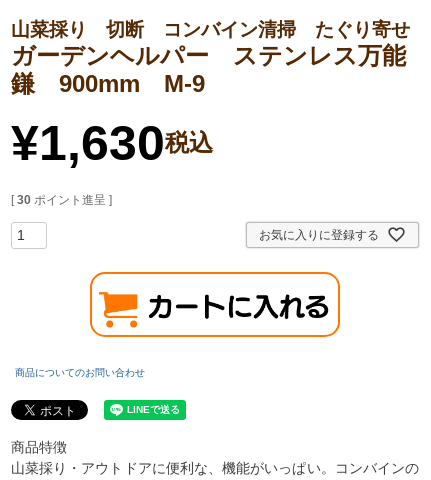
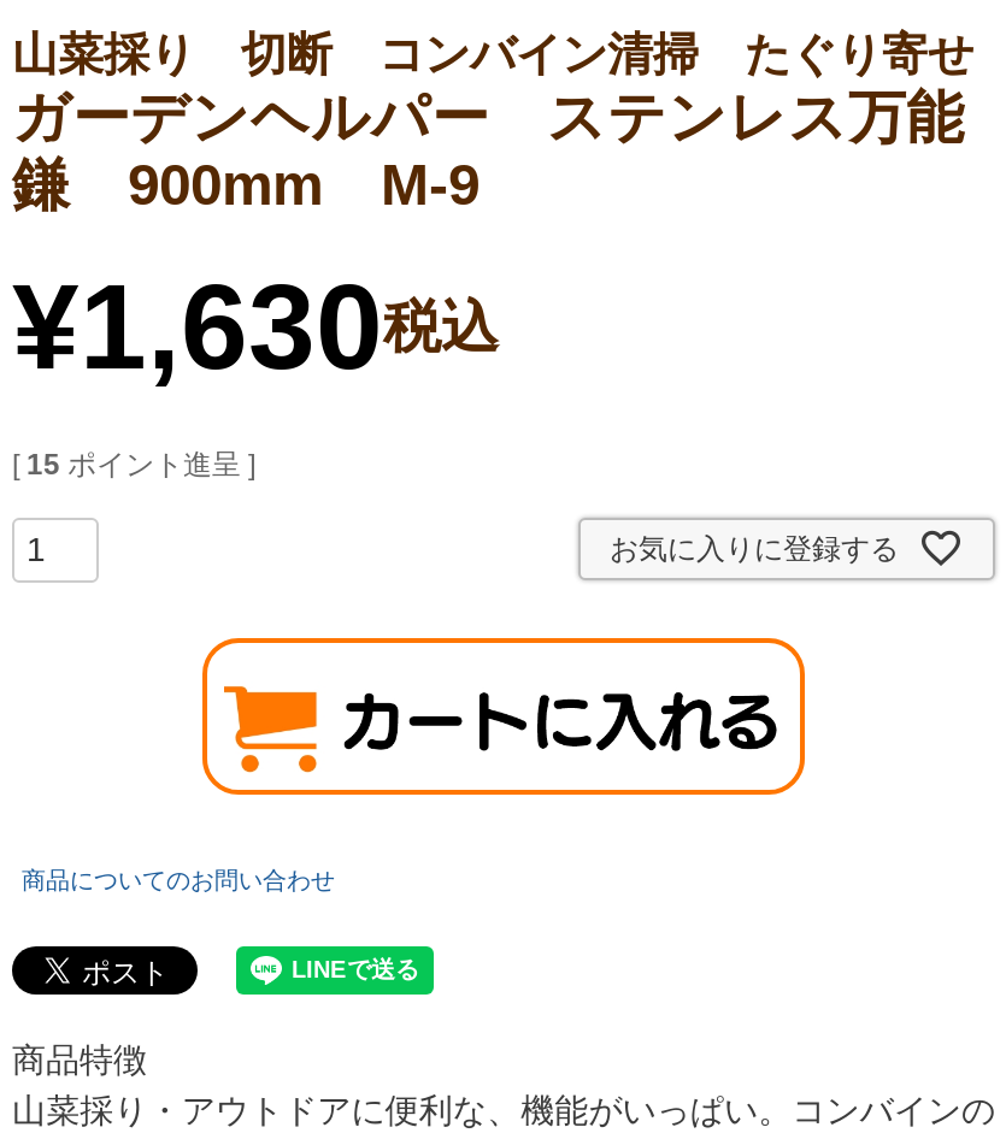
[11,193,112,207] [ 30 ポイント進呈 ] -> [12,448,255,482] [ 15 ポイント進呈 ]

